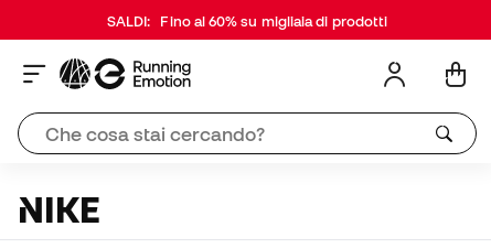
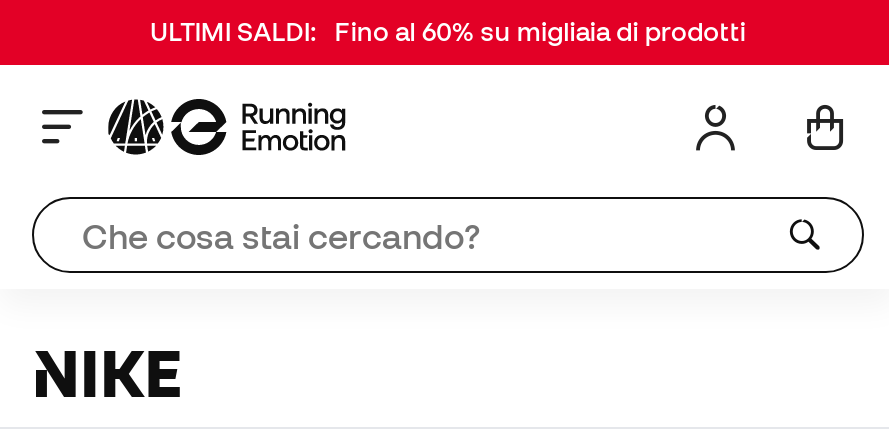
[107,13,388,30] SALDI: Fino al 60% su migliaia di prodotti -> [150,17,746,47] ULTIMI SALDI: Fino al 60% su migliaia di prodotti

